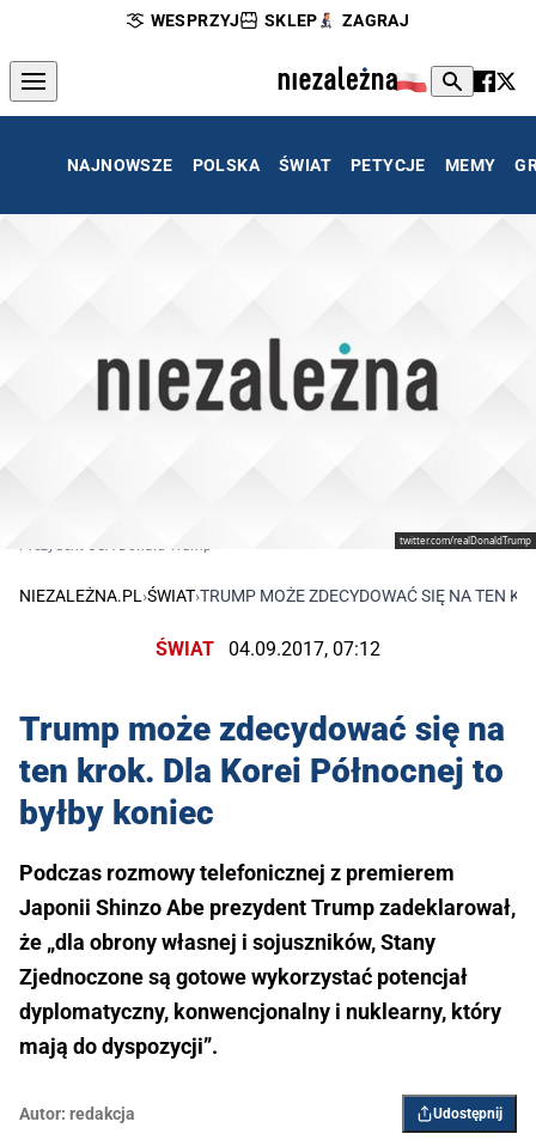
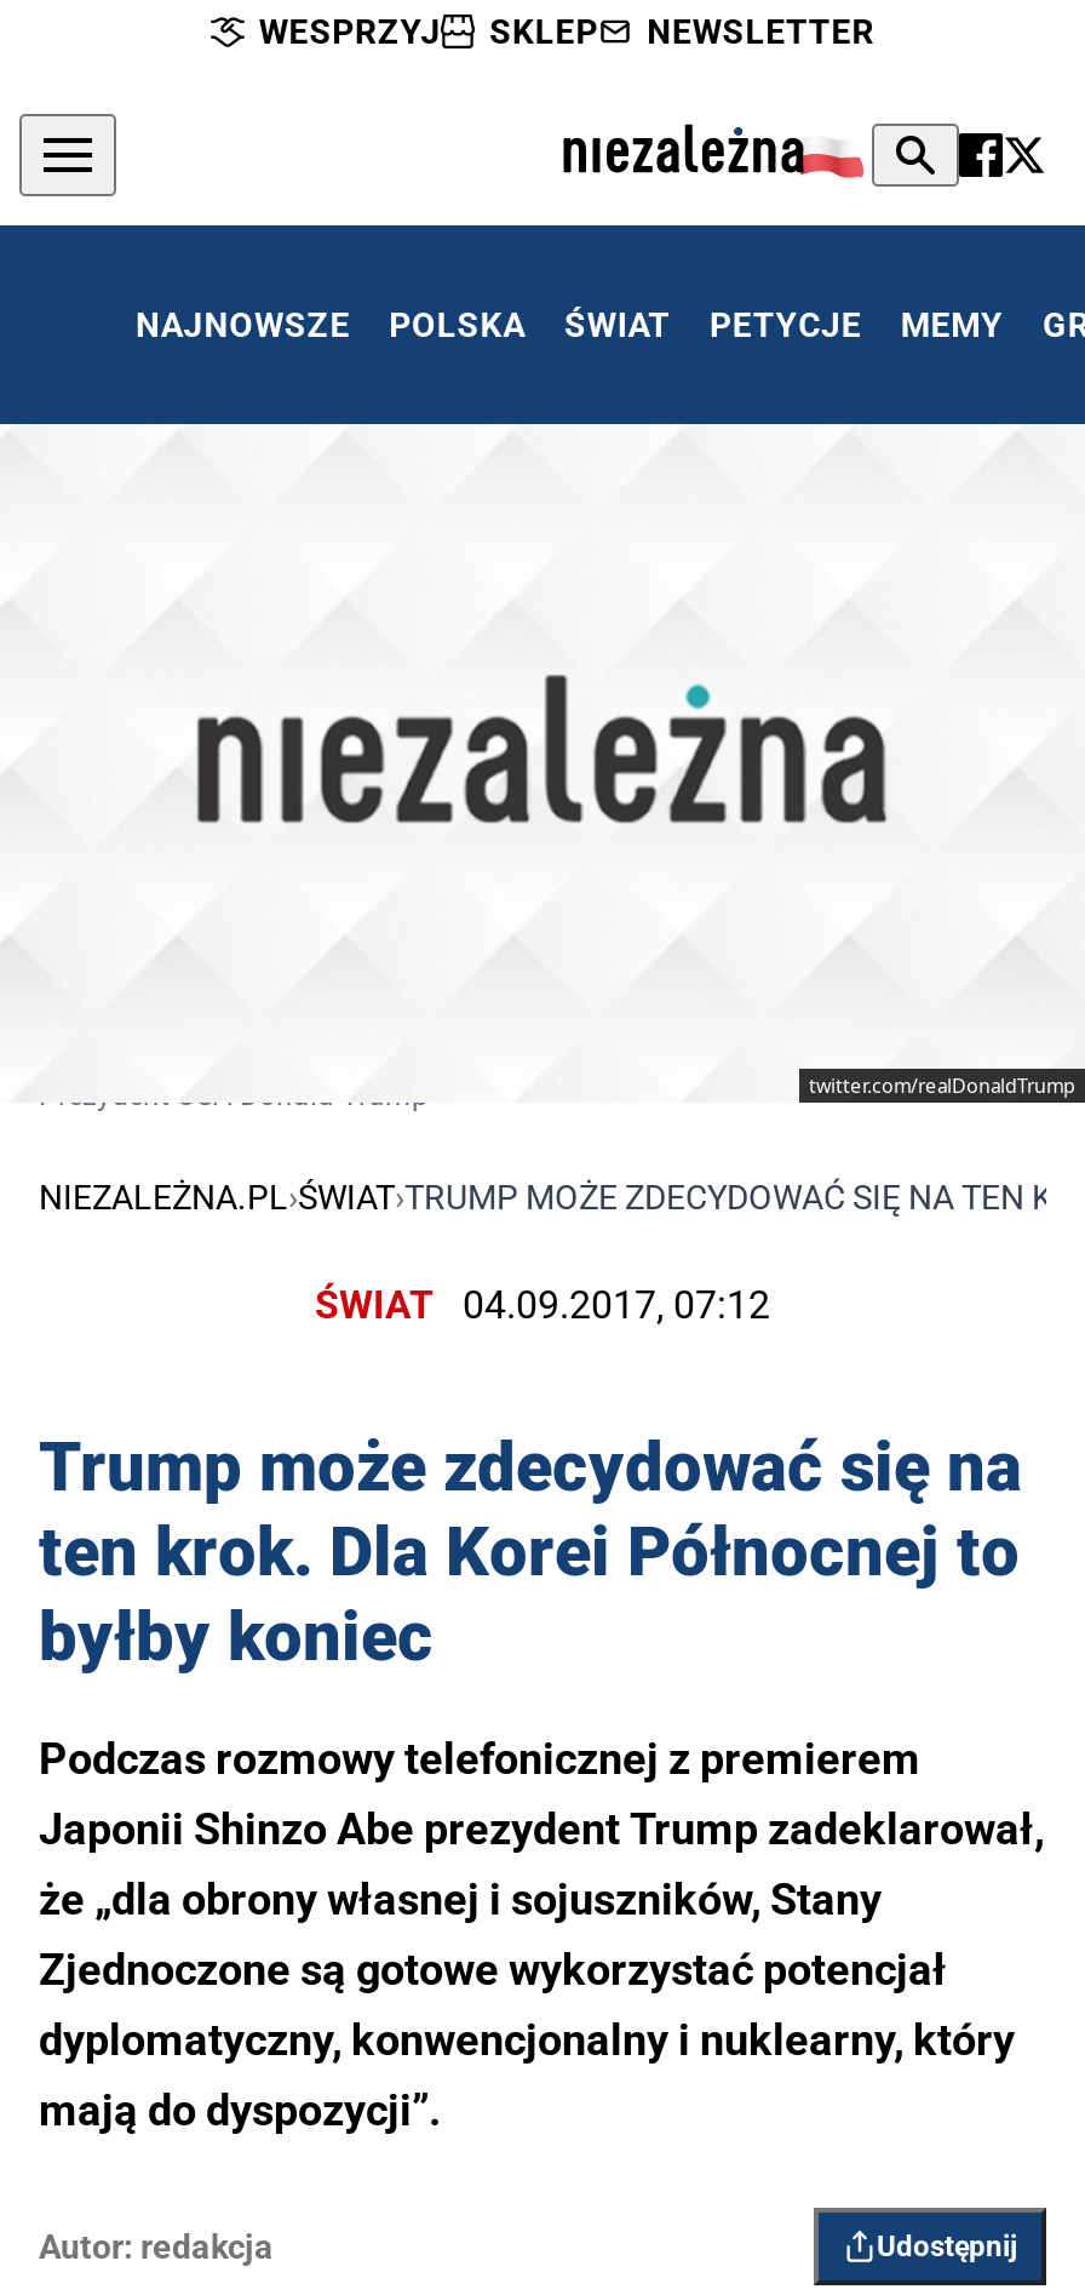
[342,11,410,30] ZAGRAJ -> [647,12,875,51] NEWSLETTER

